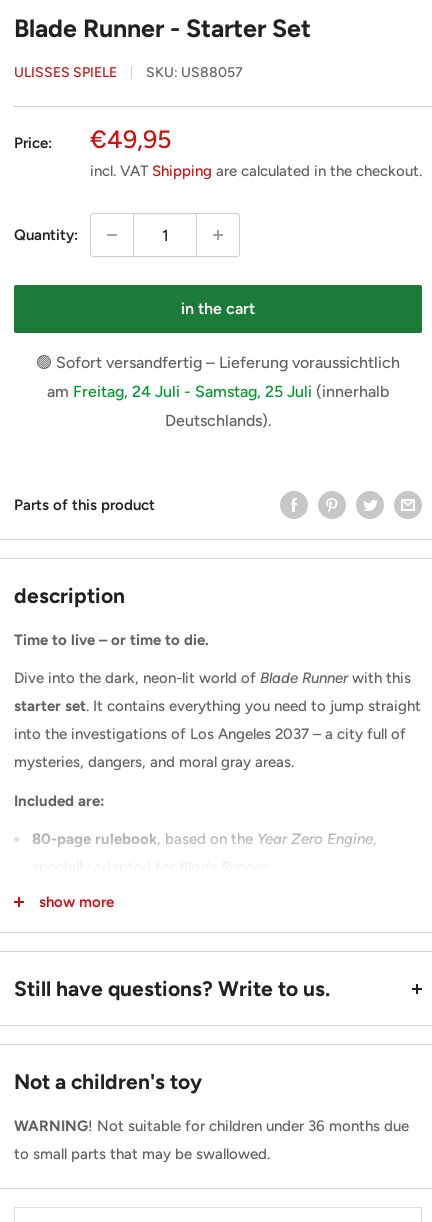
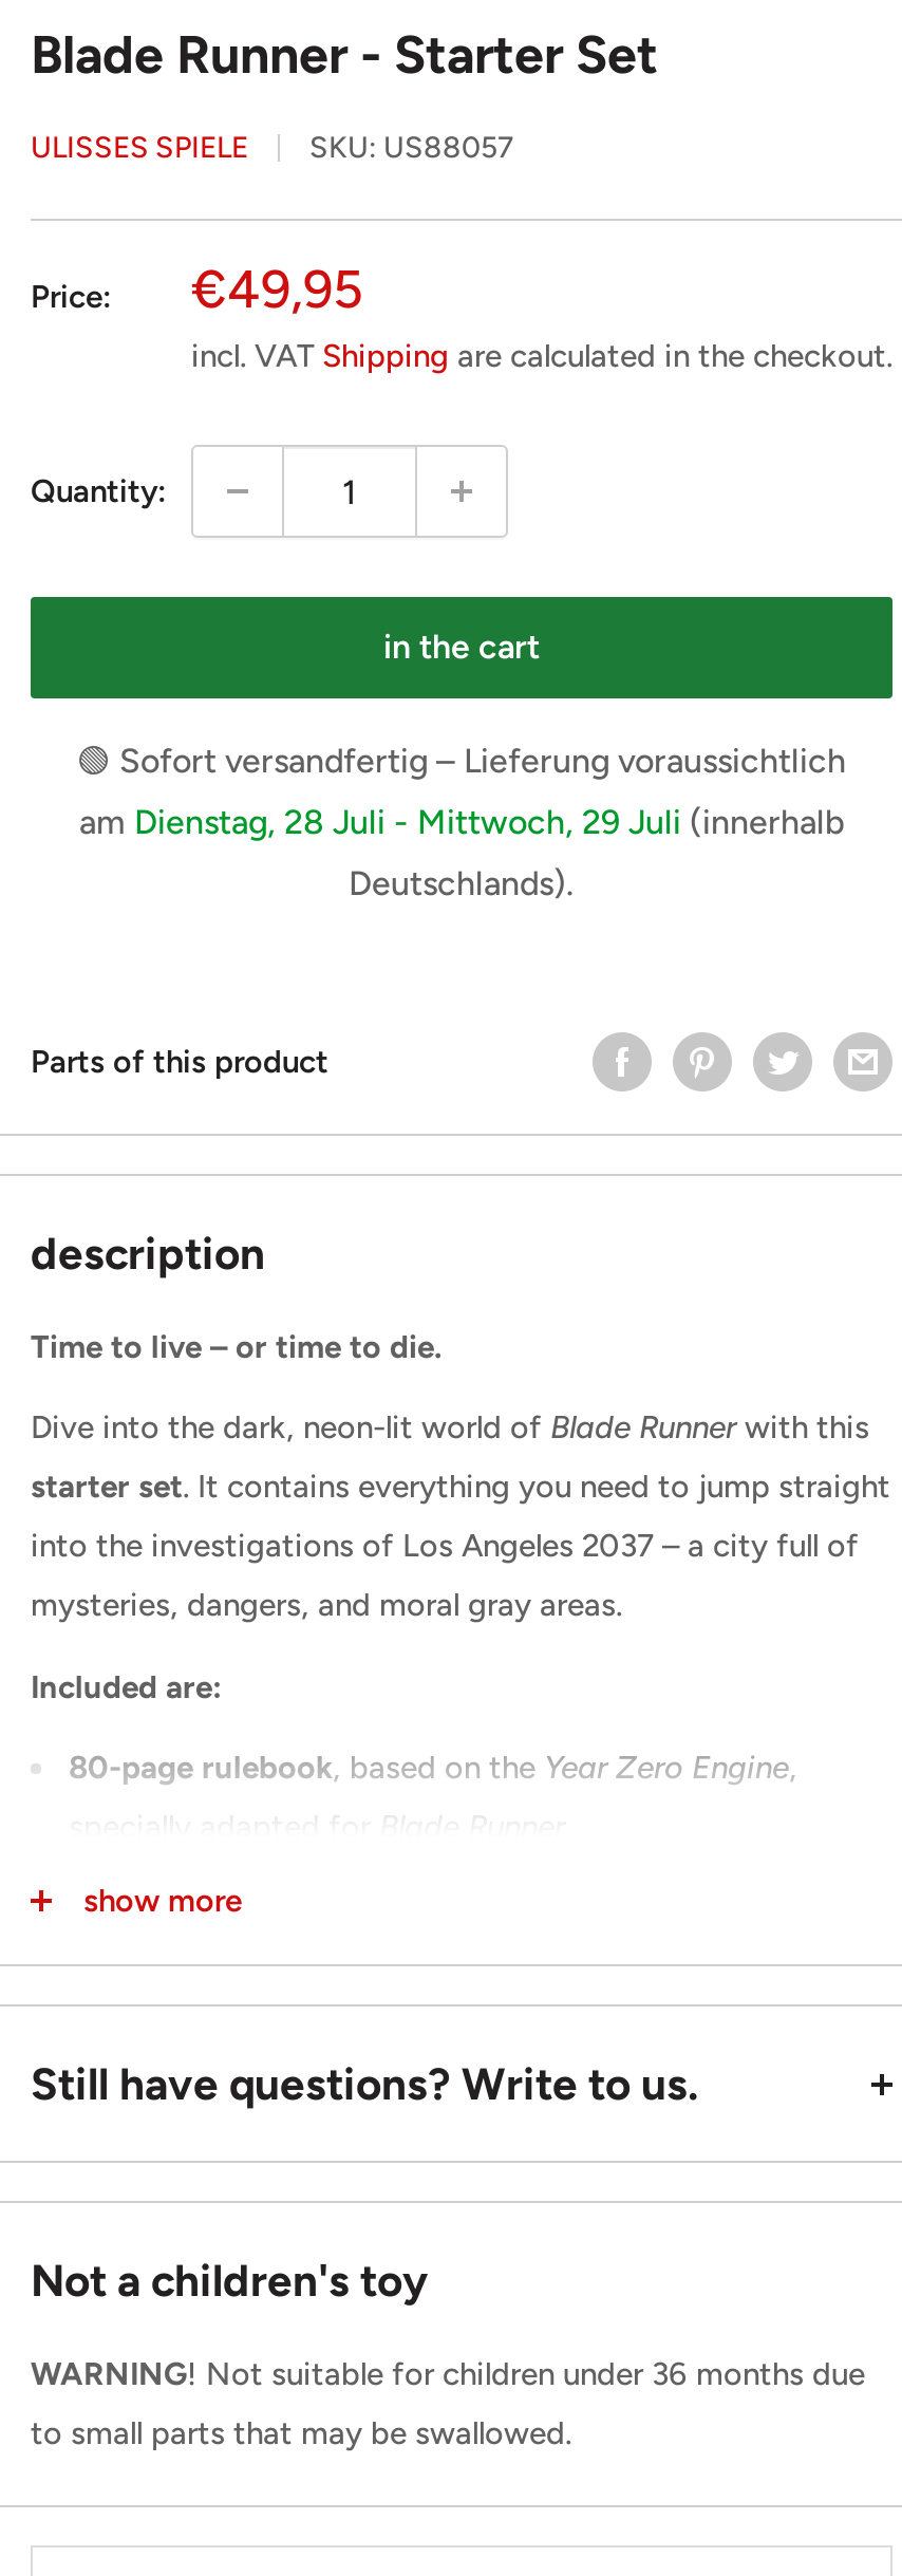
[47,382,389,401] am Freitag, 24 Juli - Samstag, 25 Juli (innerhalb -> [79,802,844,842] am Dienstag, 28 Juli - Mittwoch, 29 Juli (innerhalb

